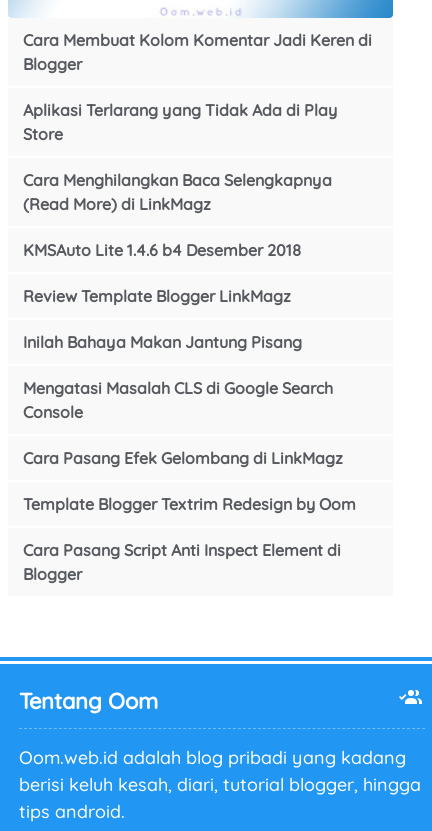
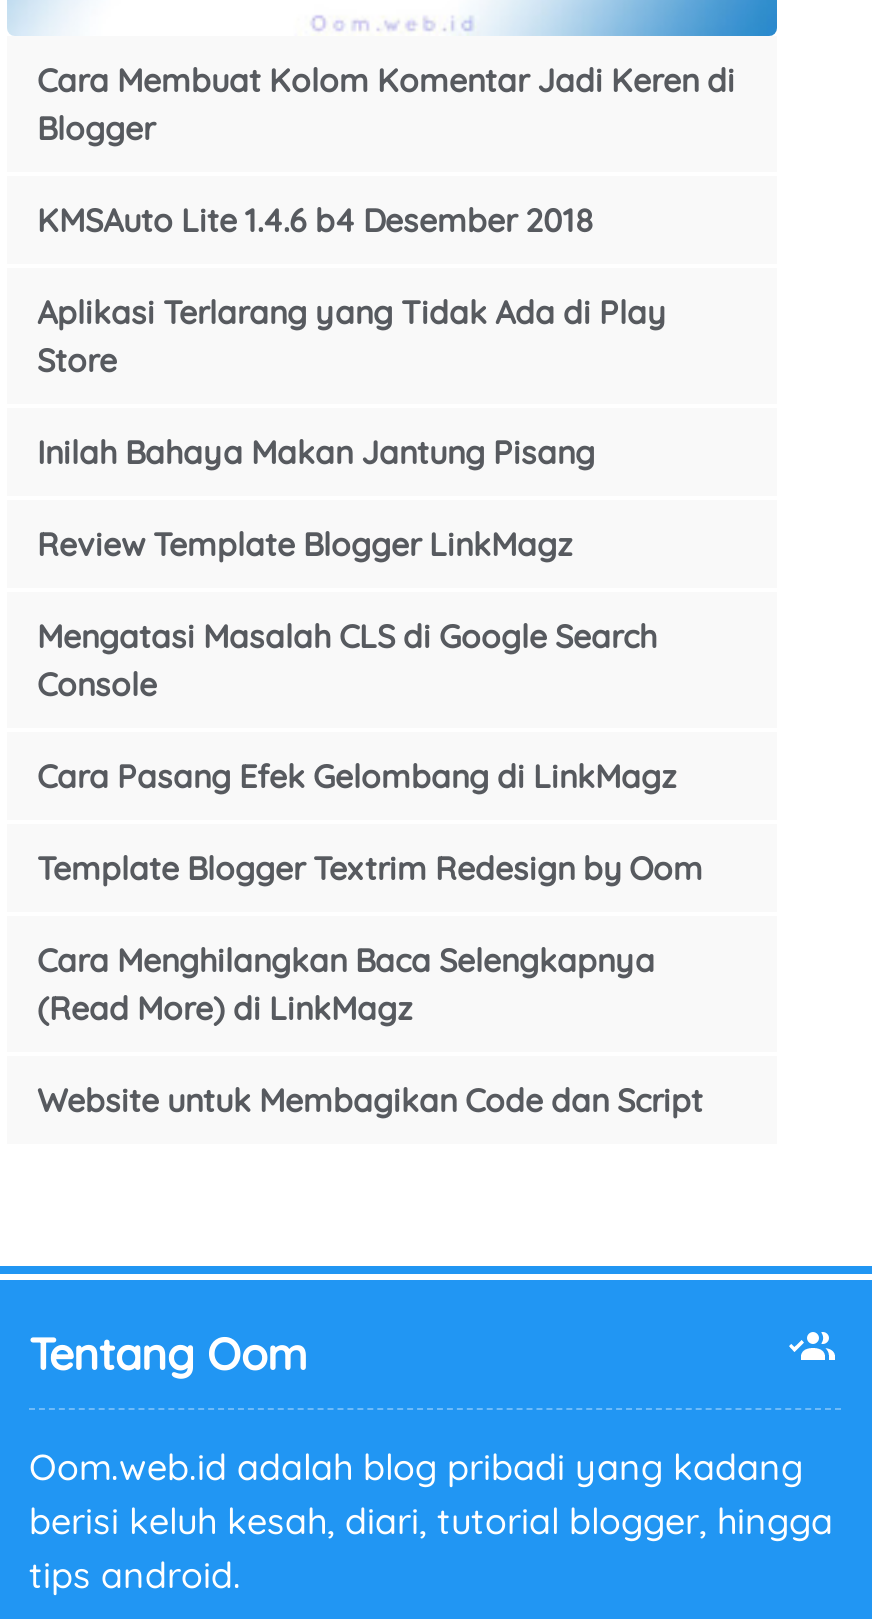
moved [23,100,337,144] -> [37,292,665,380]: Aplikasi Terlarang yang Tidak Ada di Play | Store
moved [23,170,332,214] -> [37,940,655,1028]: Cara Menghilangkan Baca Selengkapnya | (Read More) di LinkMagz
moved [23,240,301,260] -> [37,200,593,240]: KMSAuto Lite 1.4.6 b4 Desember 2018
moved [23,332,302,352] -> [37,432,595,472]: Inilah Bahaya Makan Jantung Pisang
moved [23,378,356,514] -> [37,616,703,888]: Mengatasi Masalah CLS di Google Search | Console | Cara Pasang Efek Gelombang di LinkMagz | Template Blogger Textrim Redesign by Oom
[23,540,341,584] Cara Pasang Script Anti Inspect Element di | Blogger -> [37,1080,703,1120] Website untuk Membagikan Code dan Script

